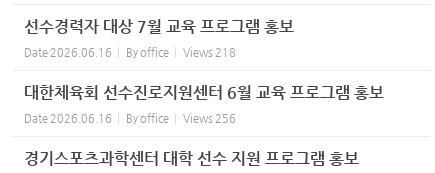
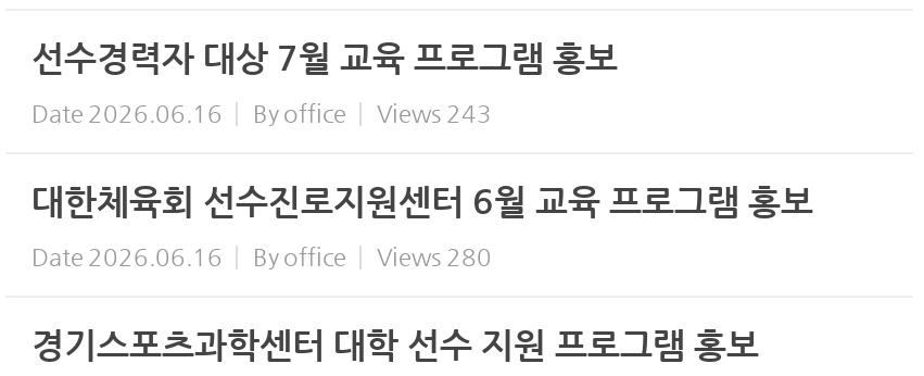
[24,46,236,59] Date 2026.06.16 By office Views 218 -> [31,100,492,128] Date 2026.06.16 By office Views 243
[24,112,236,125] Date 2026.06.16 By office Views 256 -> [31,243,492,272] Date 2026.06.16 By office Views 280

